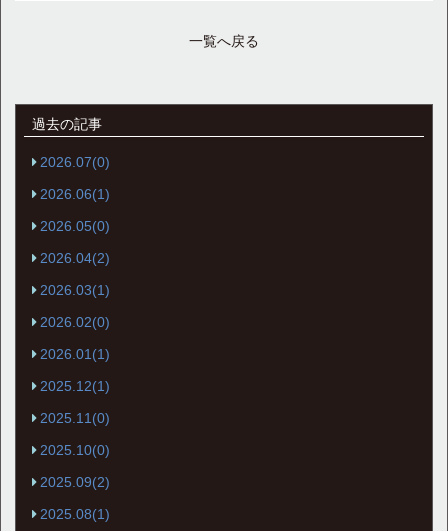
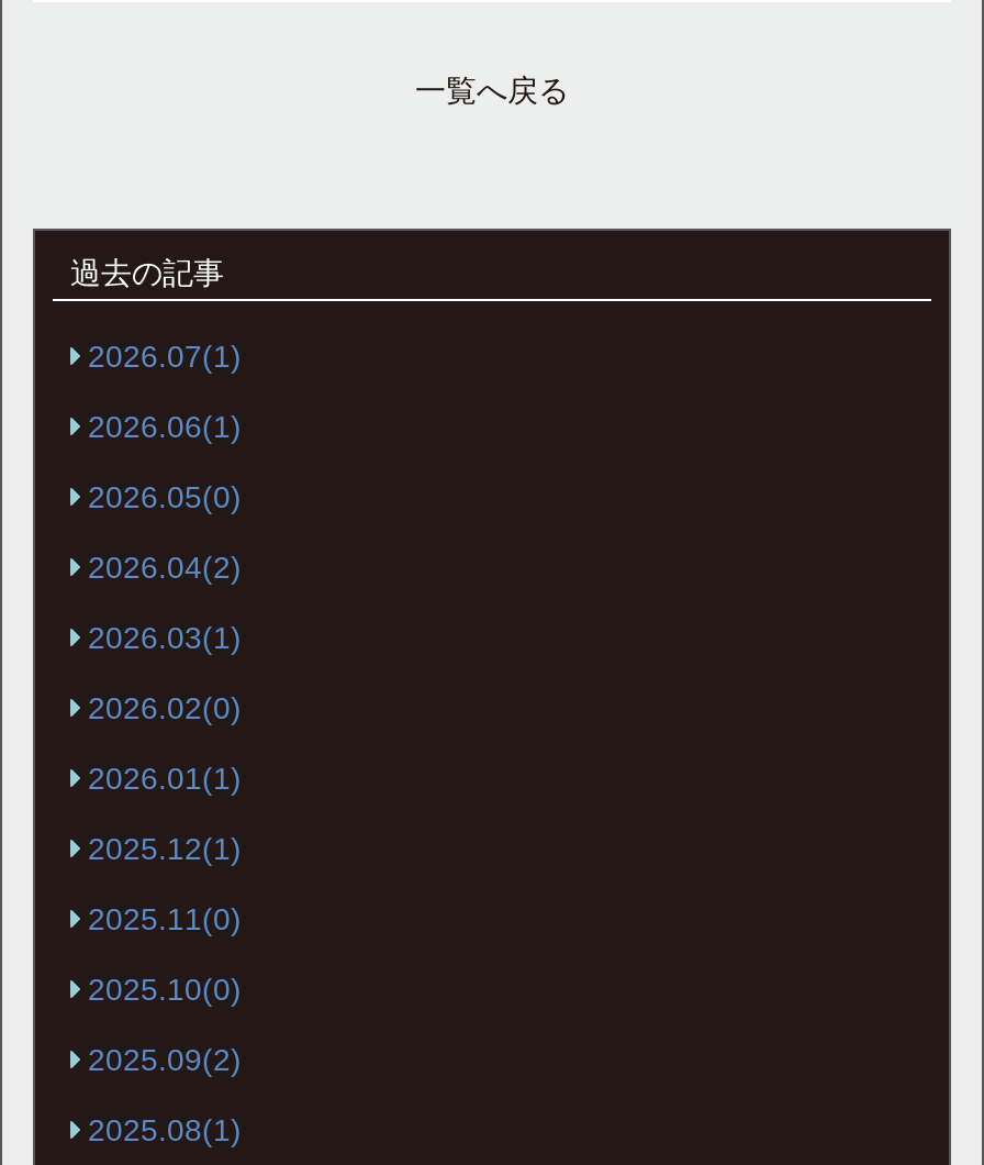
[40,154,110,170] 2026.07(0) -> [88,339,242,374] 2026.07(1)

